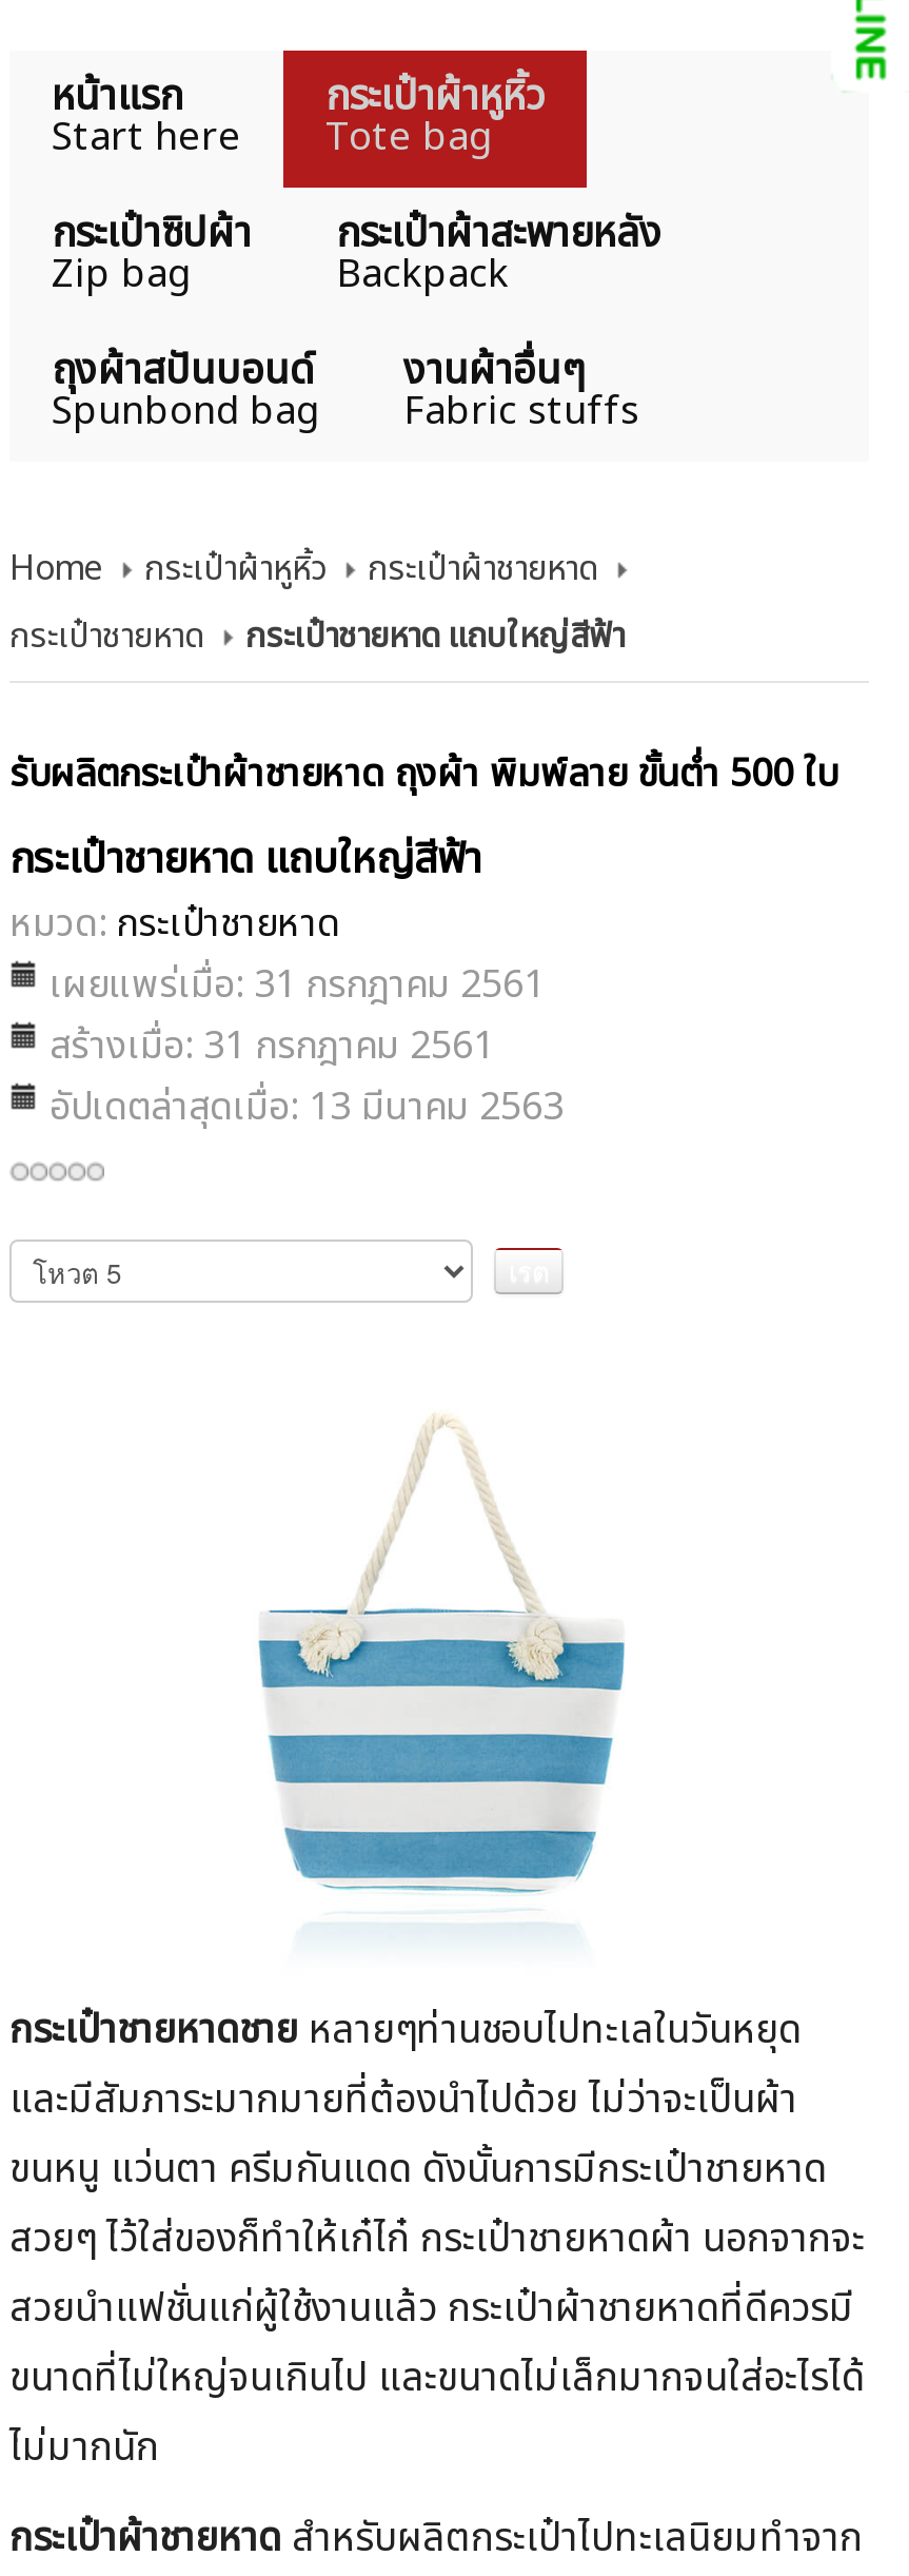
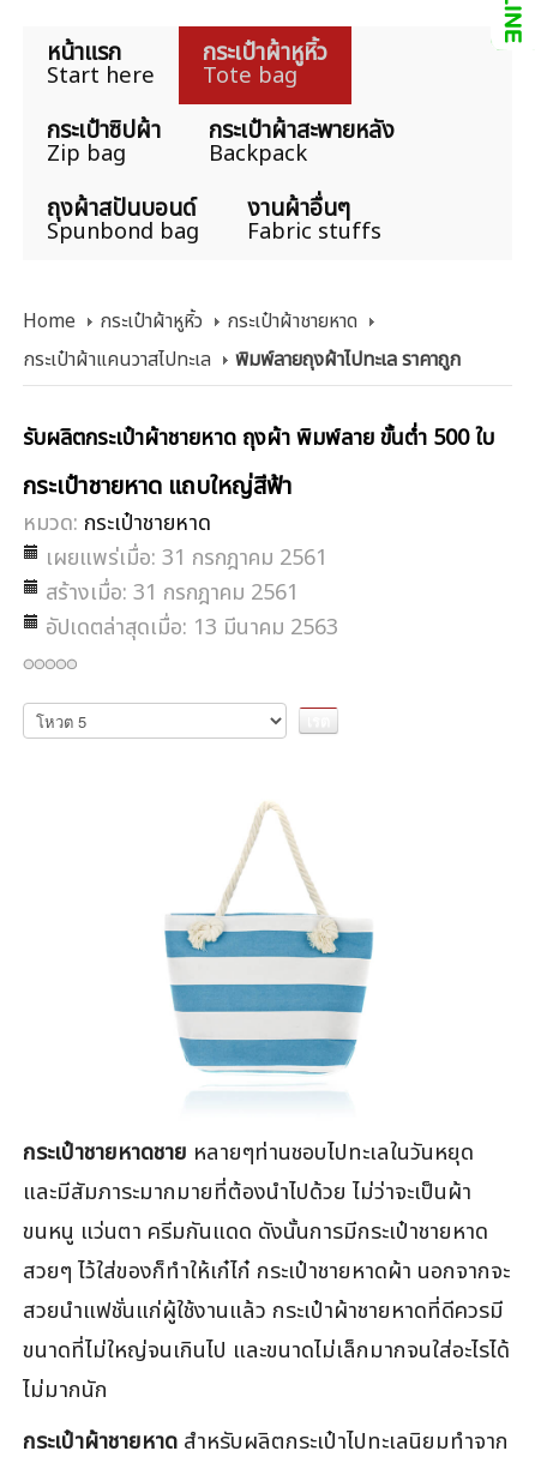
[9,611,625,662] กระเป๋าชายหาด | กระเป๋าชายหาด แถบใหญ่สีฟ้า -> [23,345,461,374] กระเป๋าผ้าแคนวาสไปทะเล | พิมพ์ลายถุงผ้าไปทะเล ราคาถูก

